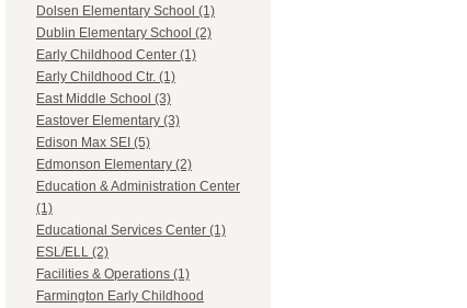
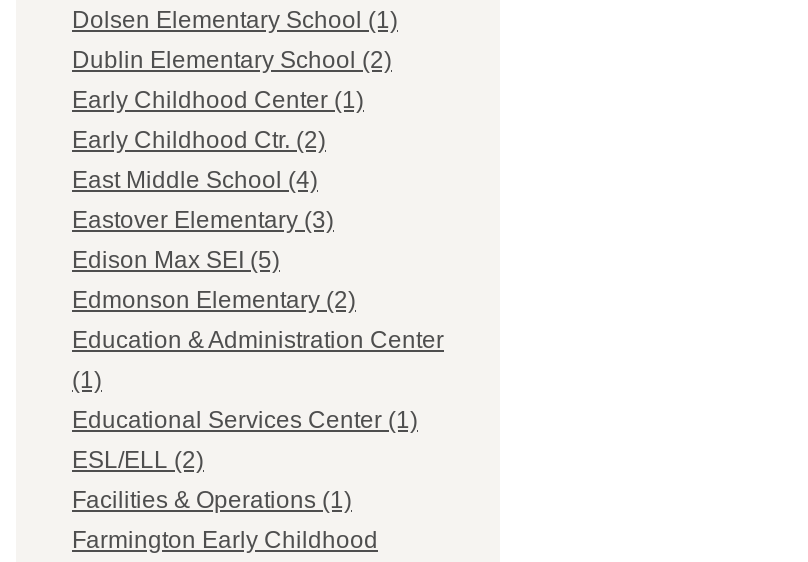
[36,69,175,85] Early Childhood Ctr. (1) -> [72,127,326,155] Early Childhood Ctr. (2)
[36,91,171,107] East Middle School (3) -> [72,167,318,195] East Middle School (4)

